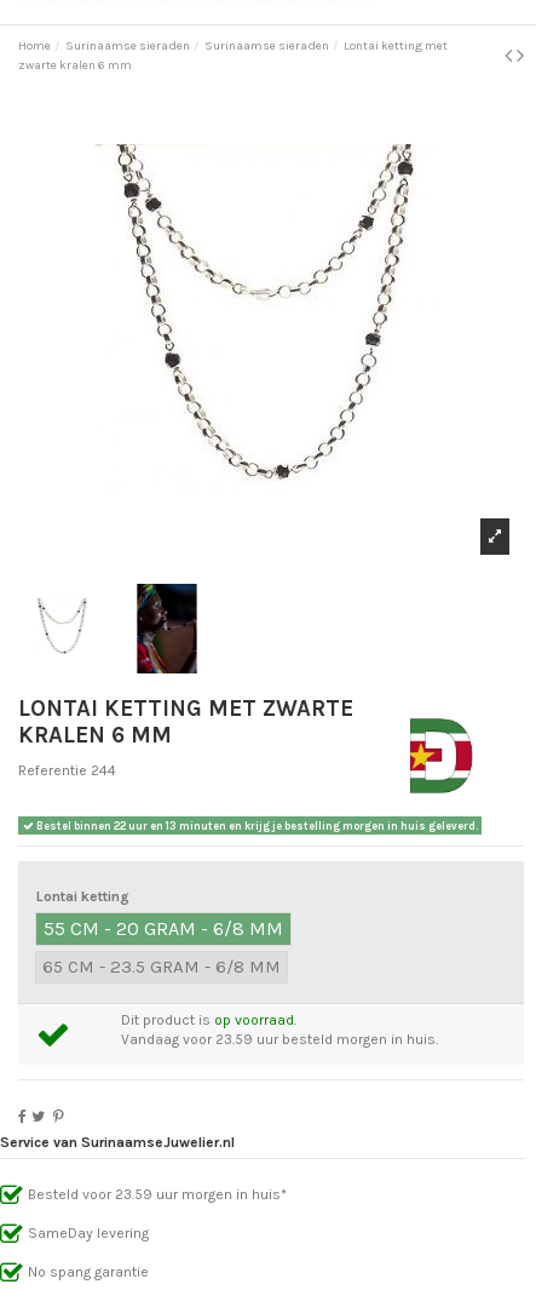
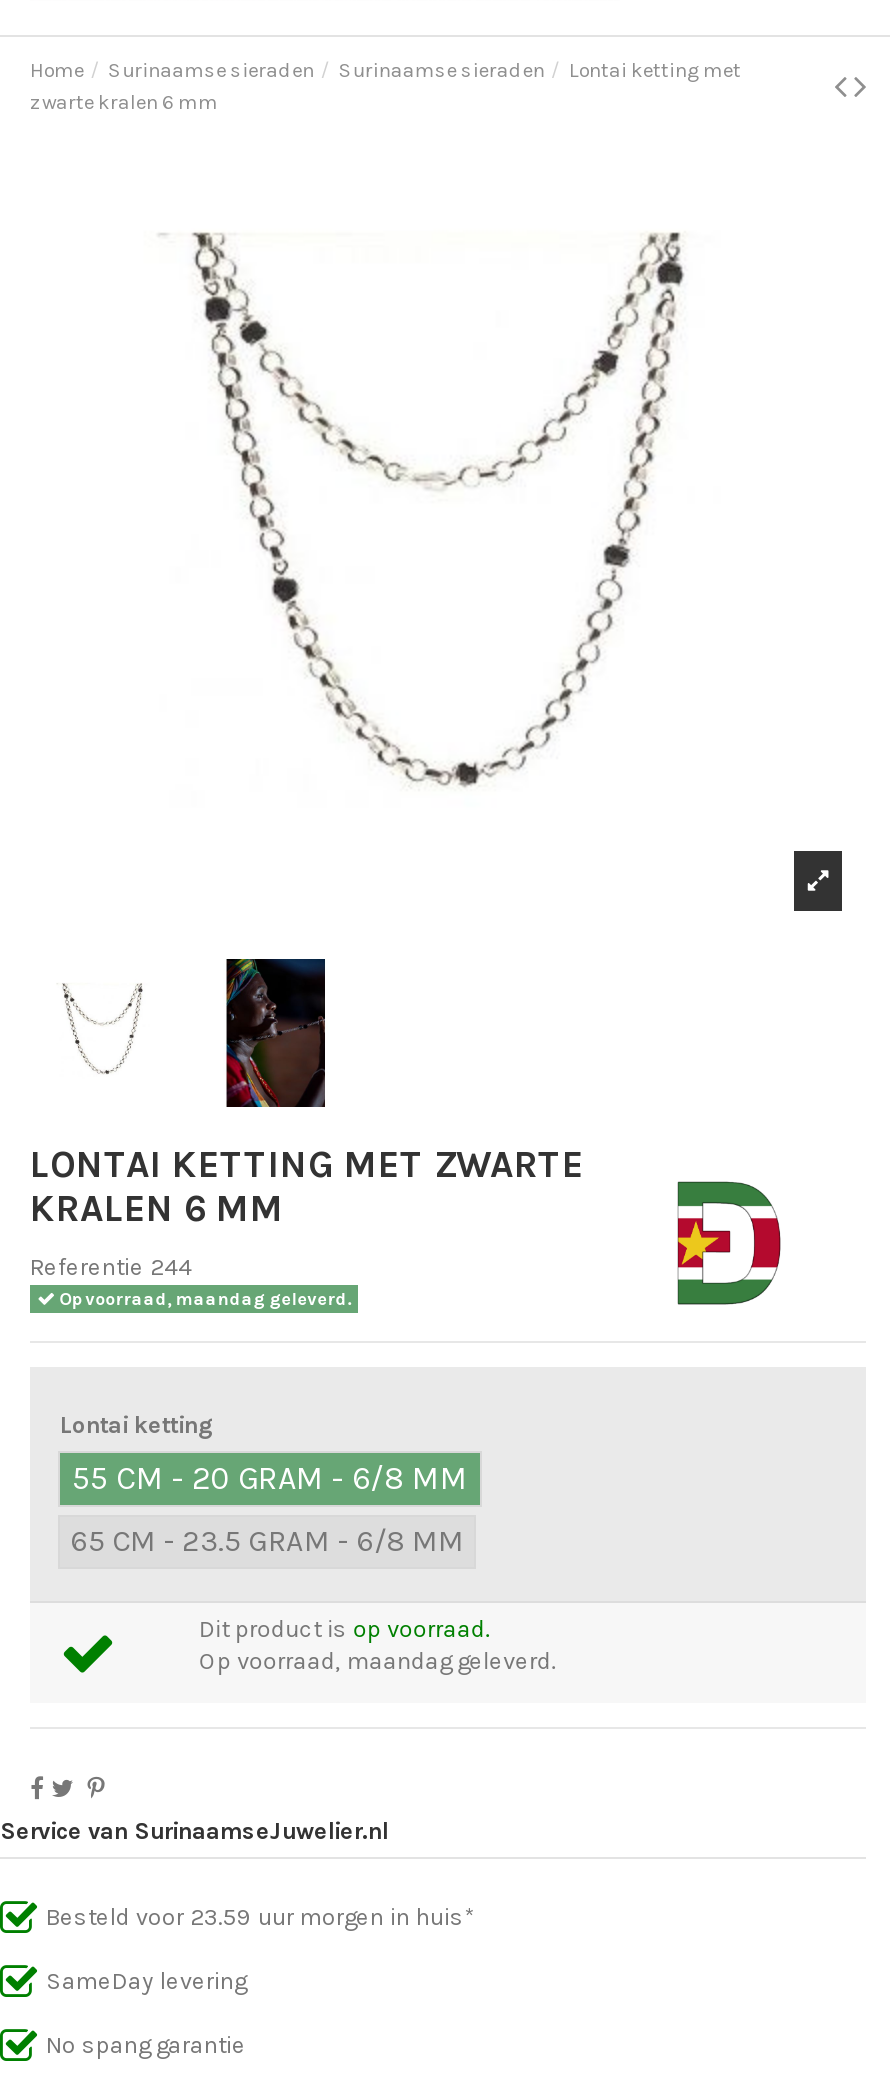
[33,820,477,832] Bestel binnen 22 uur en 13 minuten en krijg je bestelling morgen in huis geleverd. -> [55,1289,351,1309] Op voorraad, maandag geleverd.
[121,1031,438,1048] Vandaag voor 23.59 uur besteld morgen in huis. -> [199,1647,555,1675] Op voorraad, maandag geleverd.

